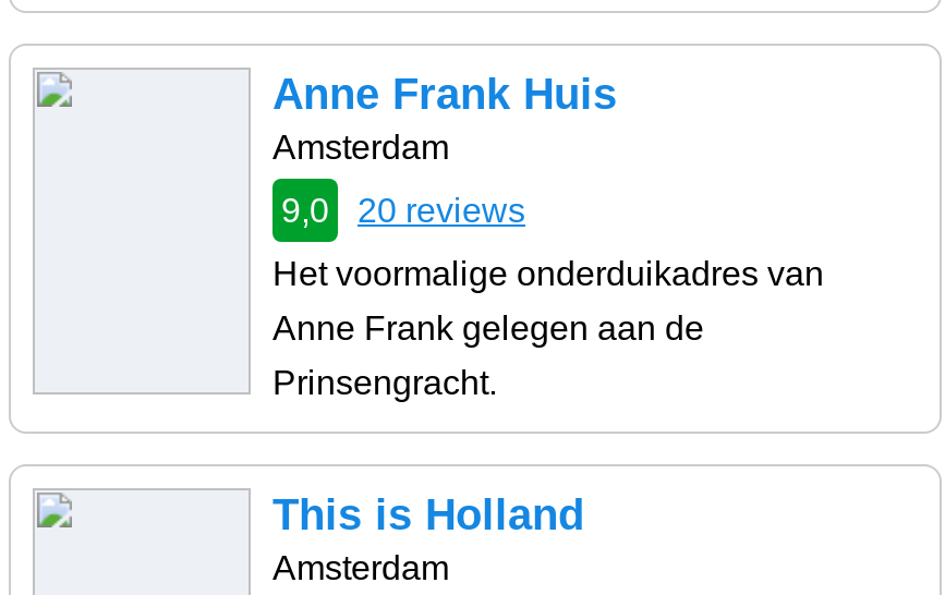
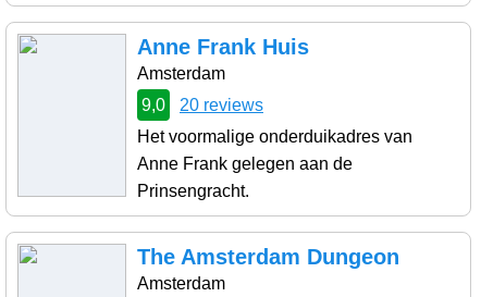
[272,491,584,539] This is Holland -> [137,245,399,269] The Amsterdam Dungeon

